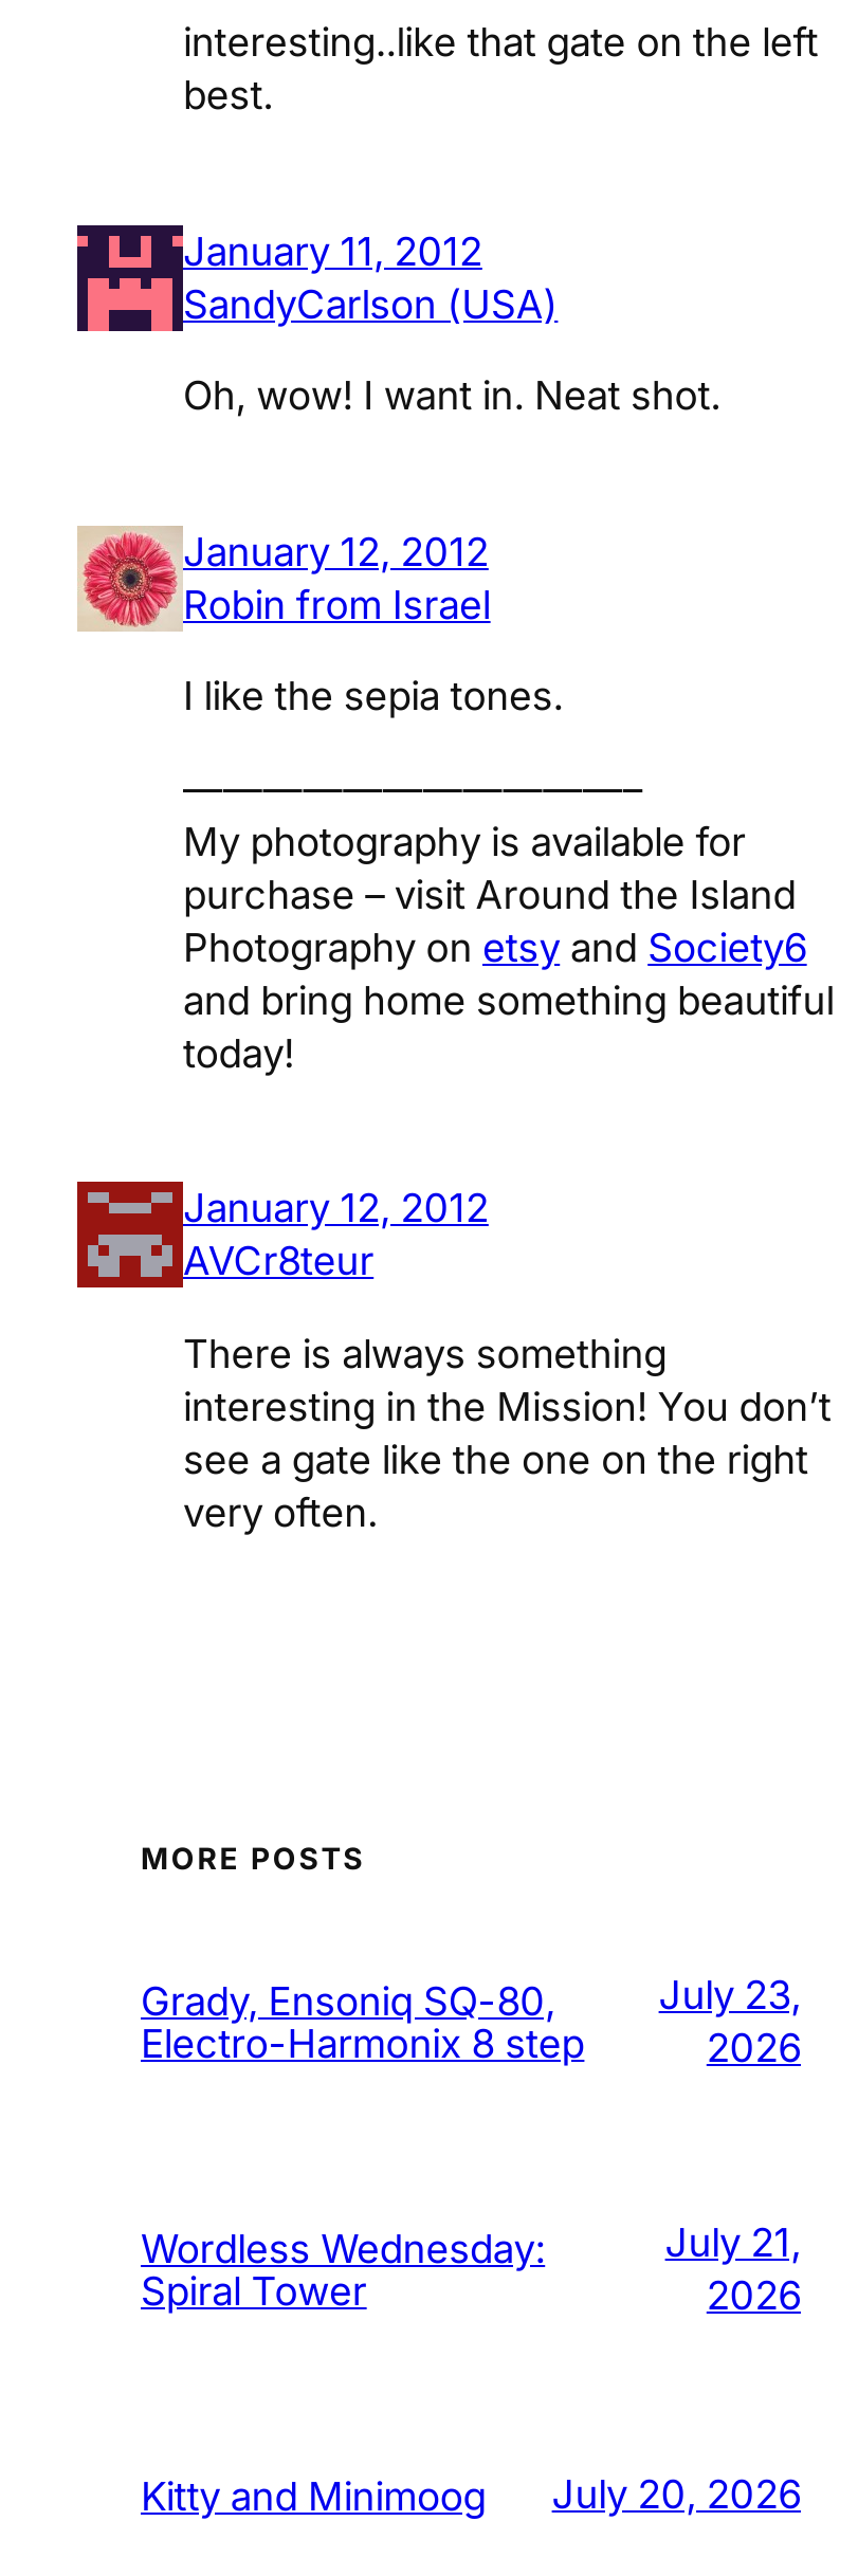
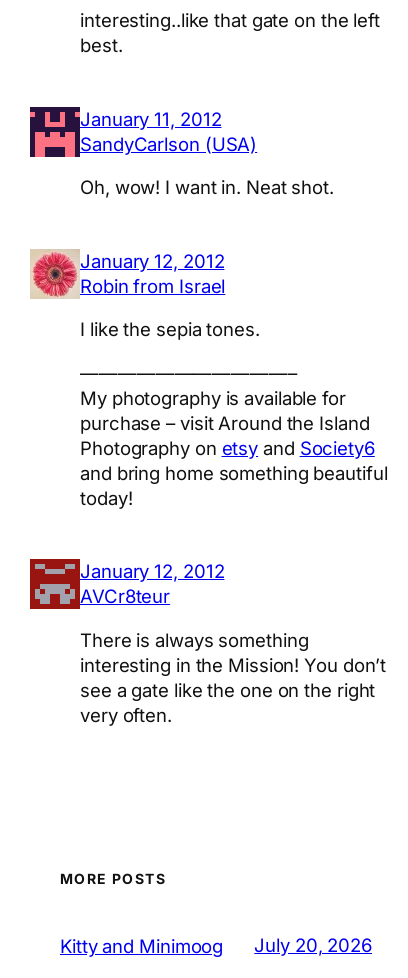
[141,1977,584,2066] Grady, Ensoniq SQ-80, | Electro-Harmonix 8 step -> none
[659,1970,801,2070] July 23, | 2026 -> none
[141,2224,545,2313] Wordless Wednesday: | Spiral Tower -> none
[665,2218,801,2317] July 21, | 2026 -> none

